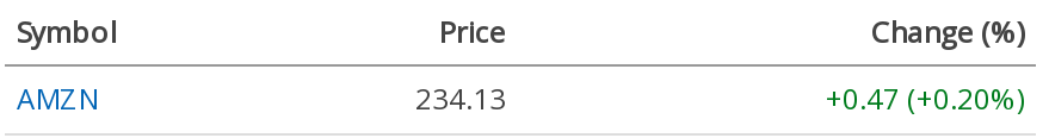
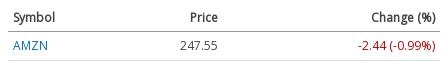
[415,79,506,120] 234.13 -> [180,37,218,54] 247.55
[826,79,1024,120] +0.47 (+0.20%) -> [358,37,435,54] -2.44 (-0.99%)

